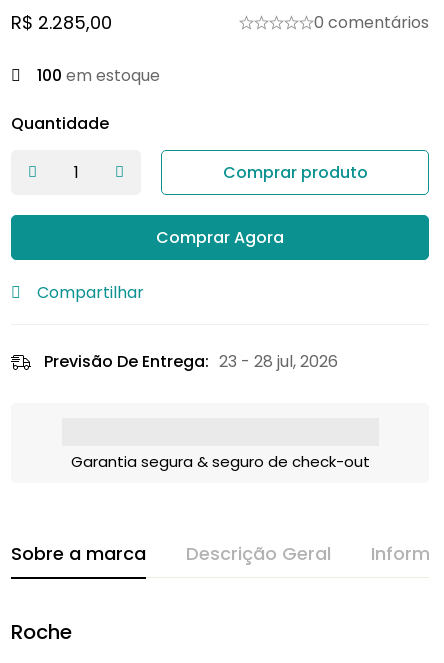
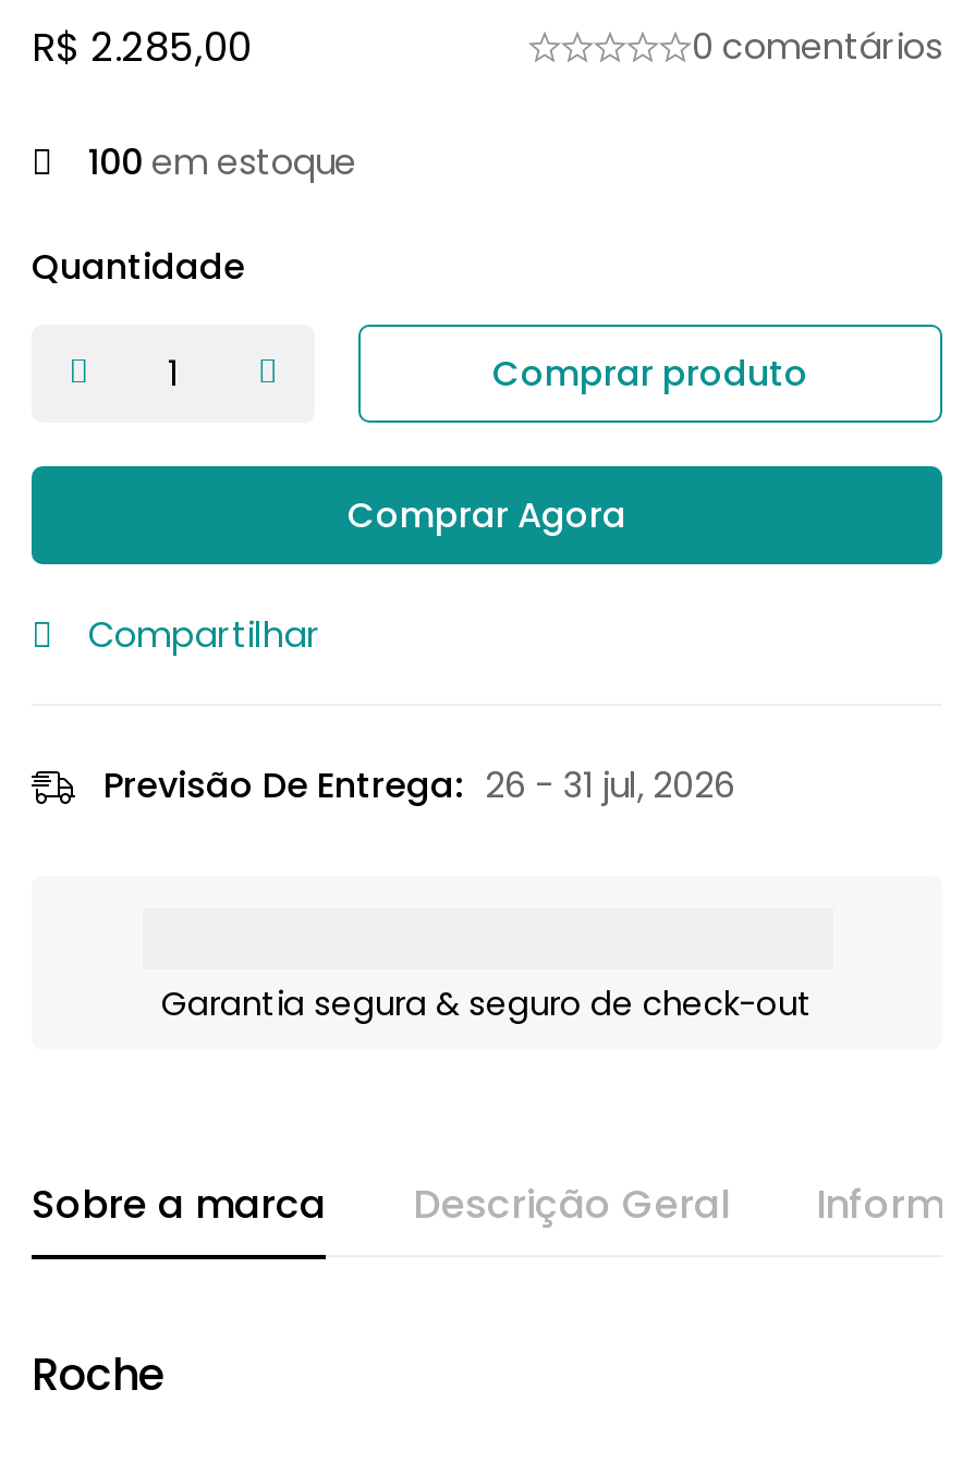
[44,350,338,373] Previsão De Entrega: 23 - 28 jul, 2026 -> [103,759,735,810] Previsão De Entrega: 26 - 31 jul, 2026

